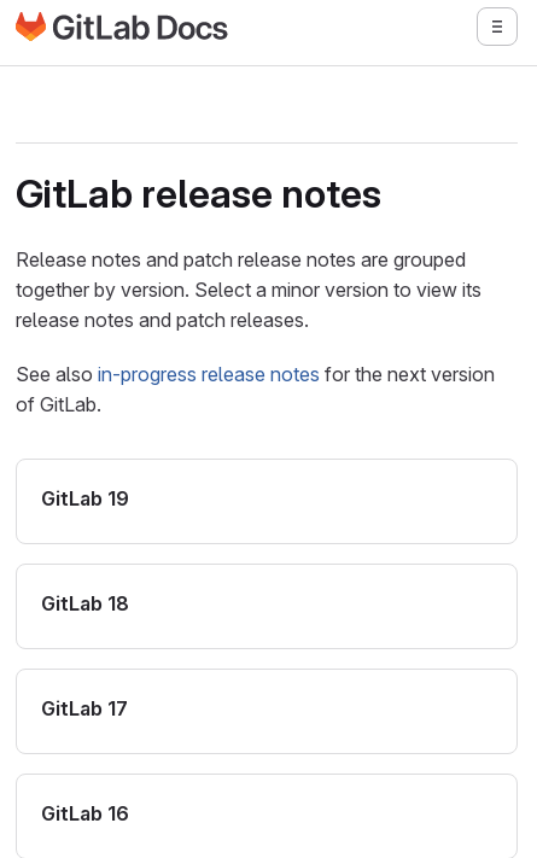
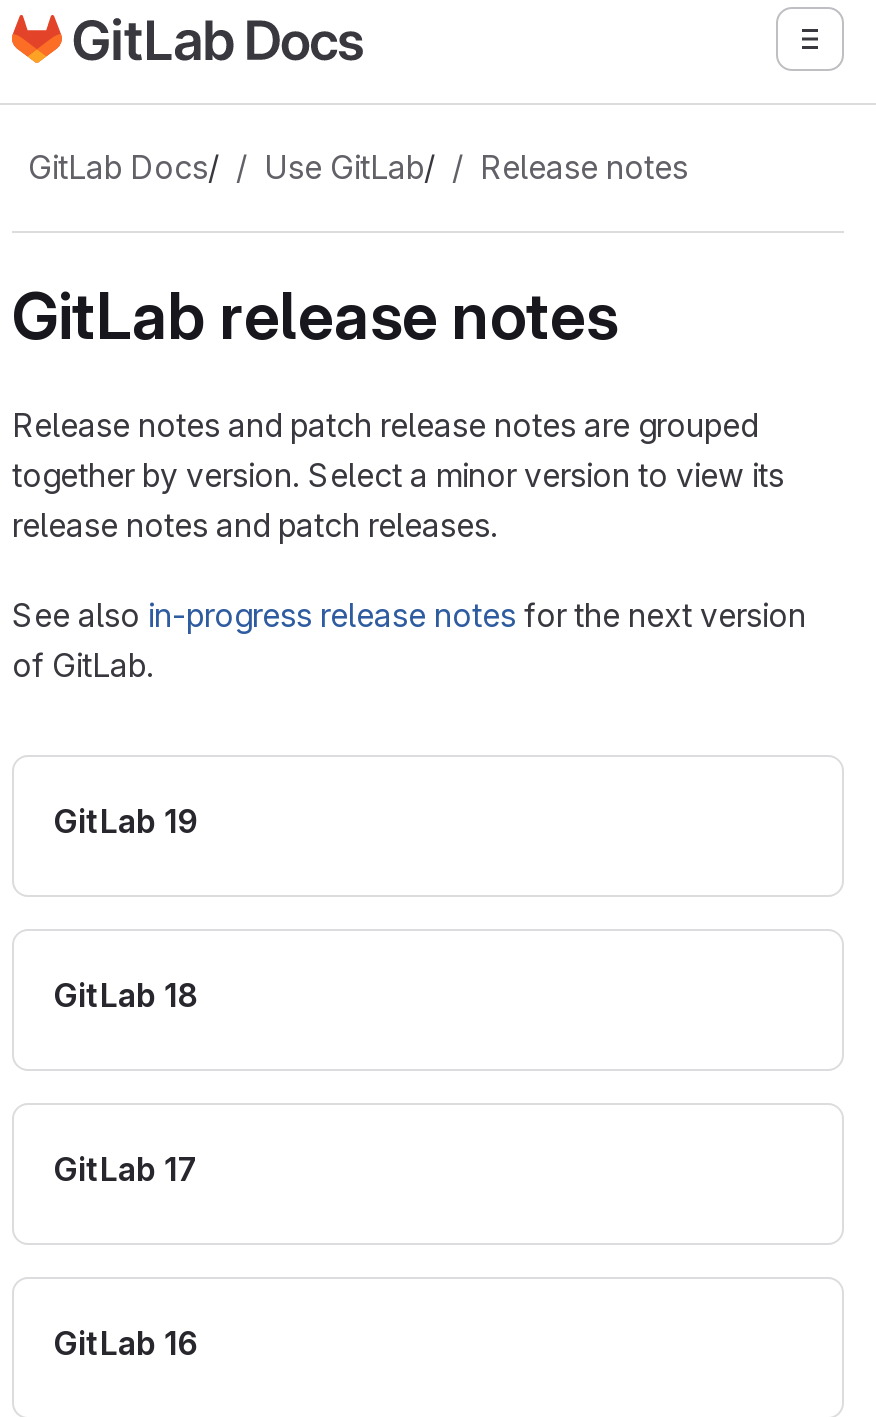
none -> [28,147,688,187] GitLab Docs/ | Use GitLab/ | Release notes

